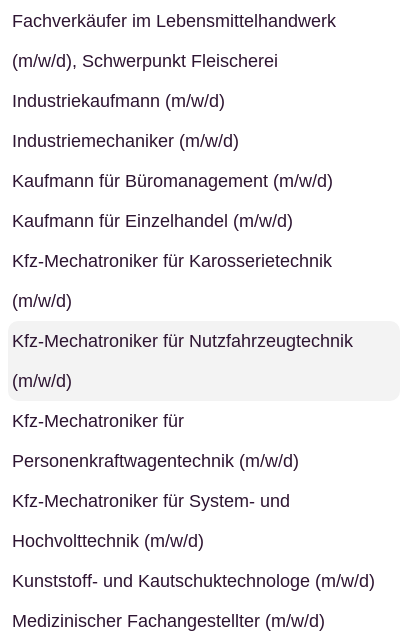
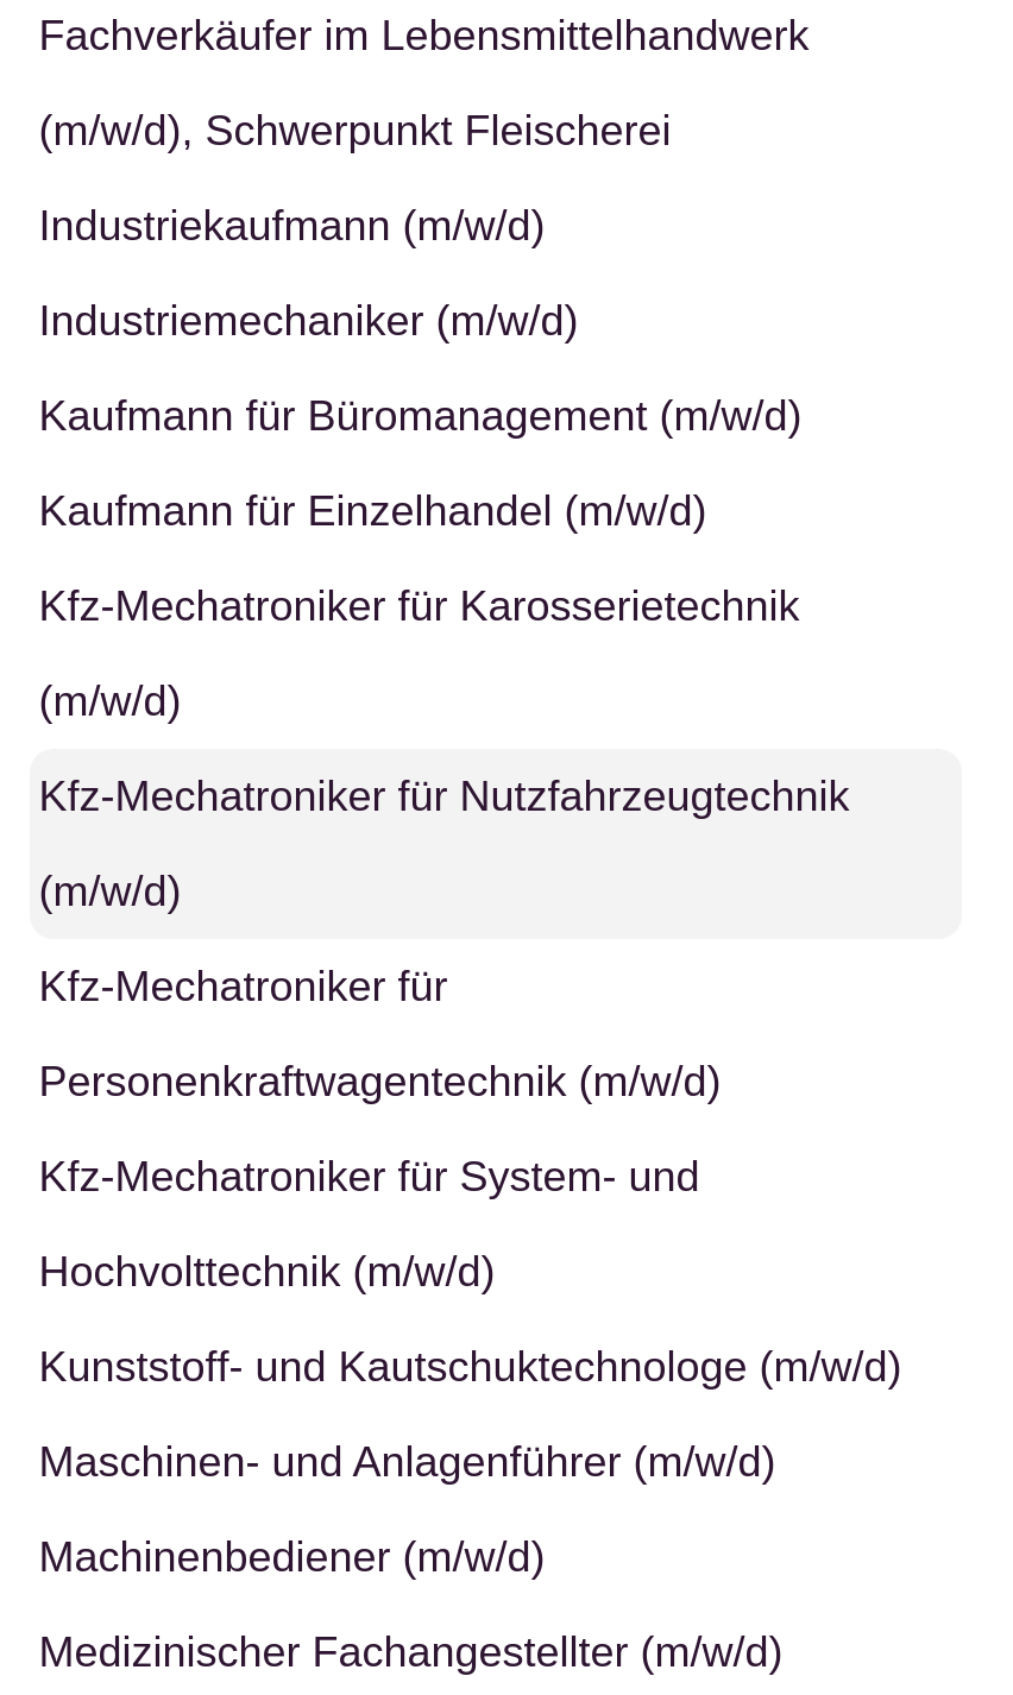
none -> [39,1439,776,1581] Maschinen- und Anlagenführer (m/w/d) | Machinenbediener (m/w/d)

